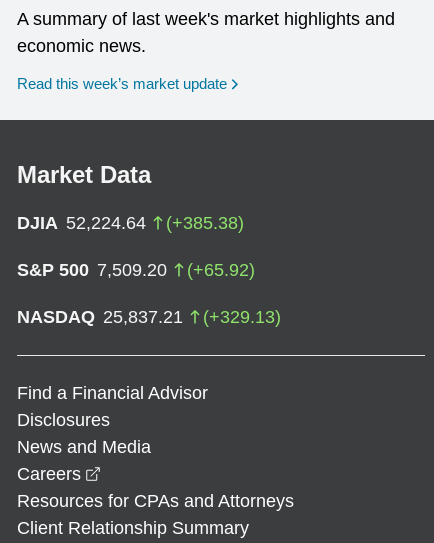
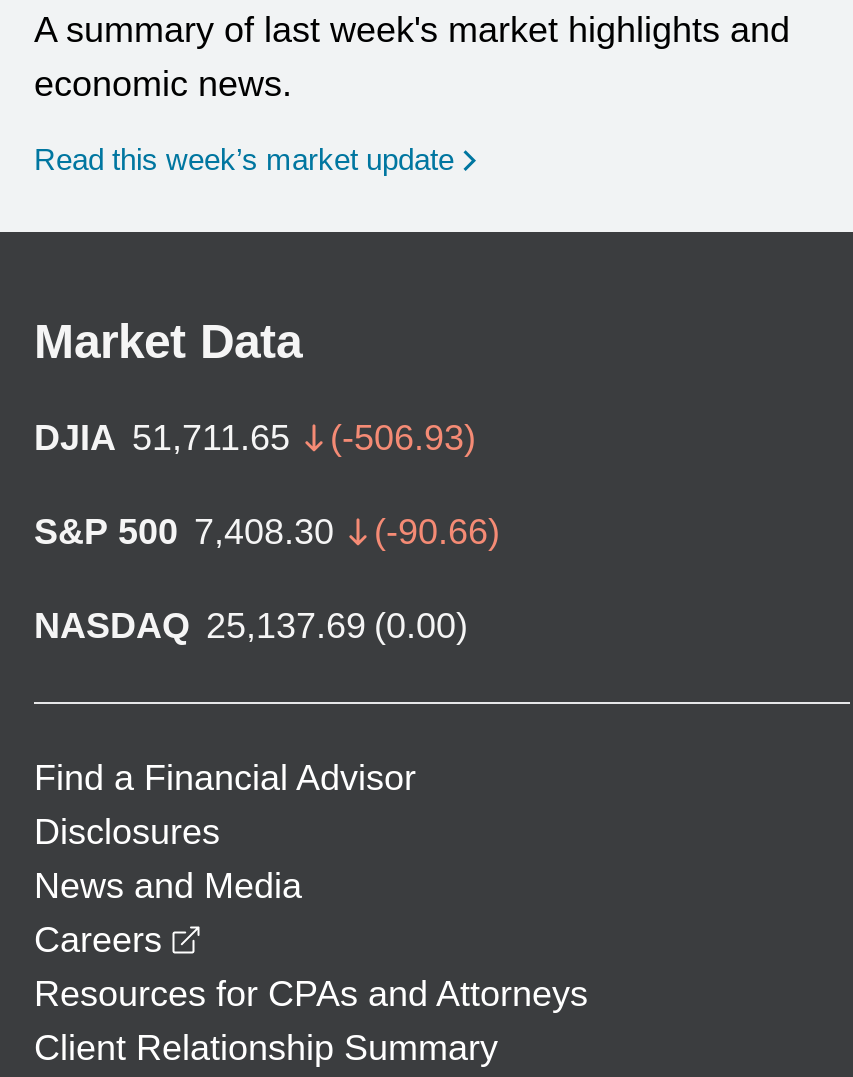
[17,213,244,233] DJIA 52,224.64 | (+385.38) -> [34,418,476,458] DJIA 51,711.65 | (-506.93)
[17,260,255,280] S&P 500 7,509.20 | (+65.92) -> [34,512,500,552] S&P 500 7,408.30 | (-90.66)
[17,307,281,327] NASDAQ 25,837.21 | (+329.13) -> [34,606,468,646] NASDAQ 25,137.69 (0.00)

